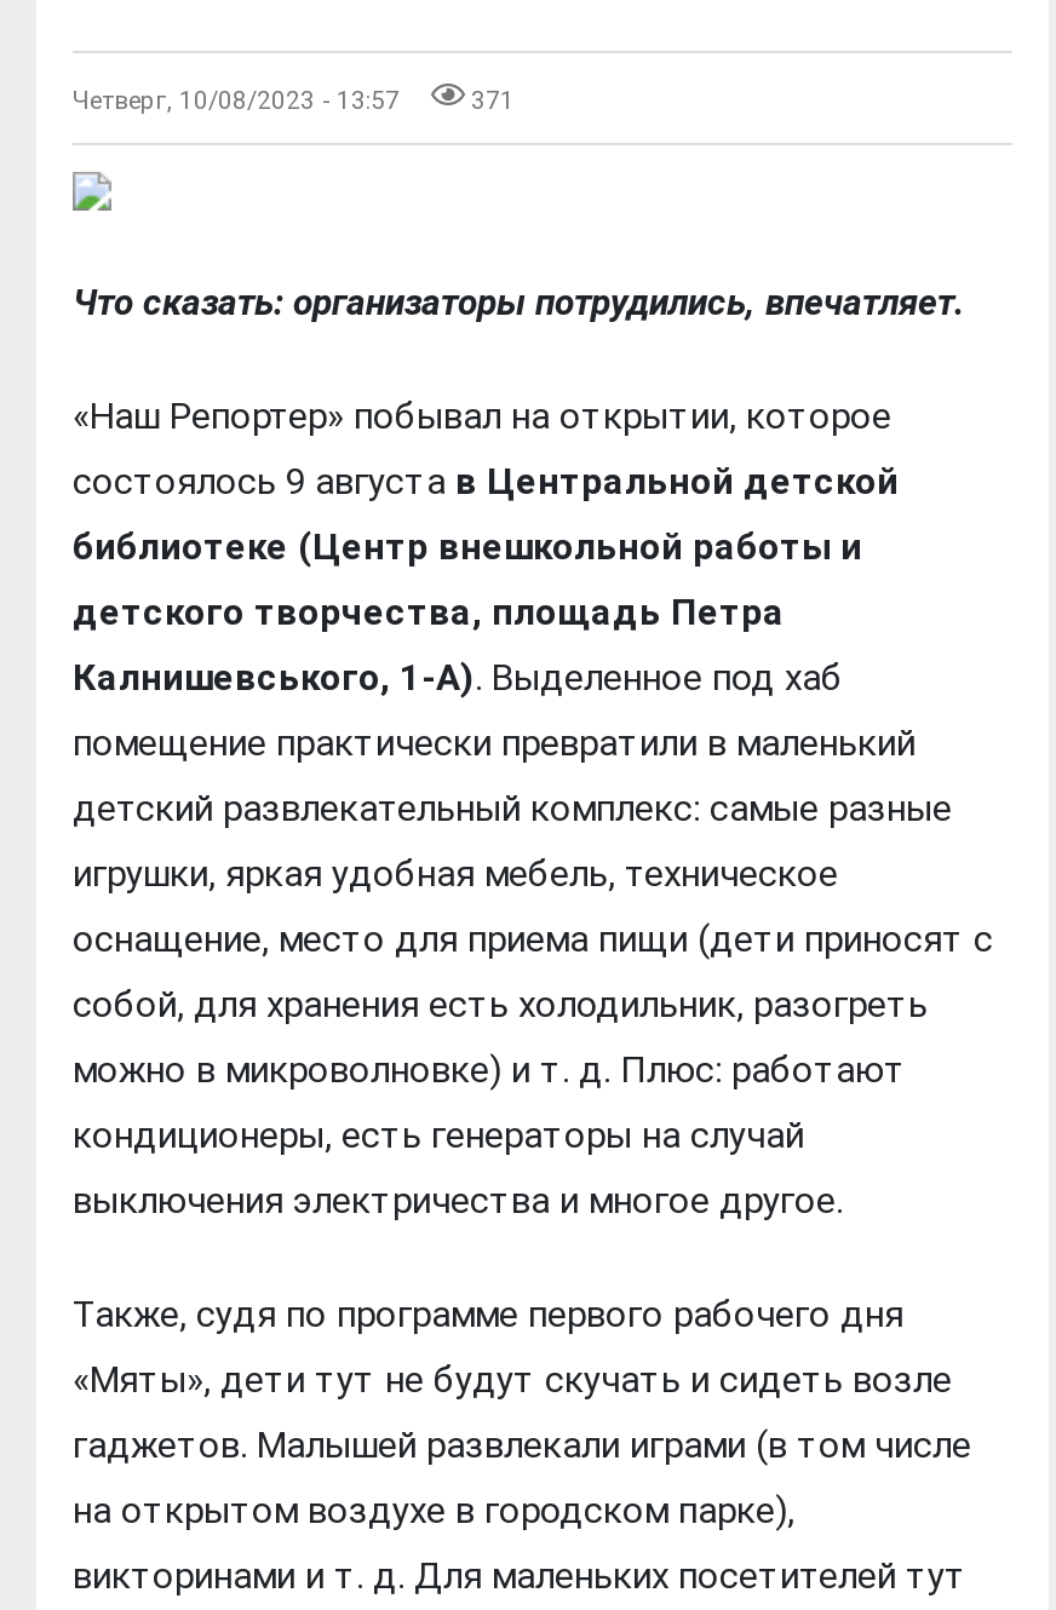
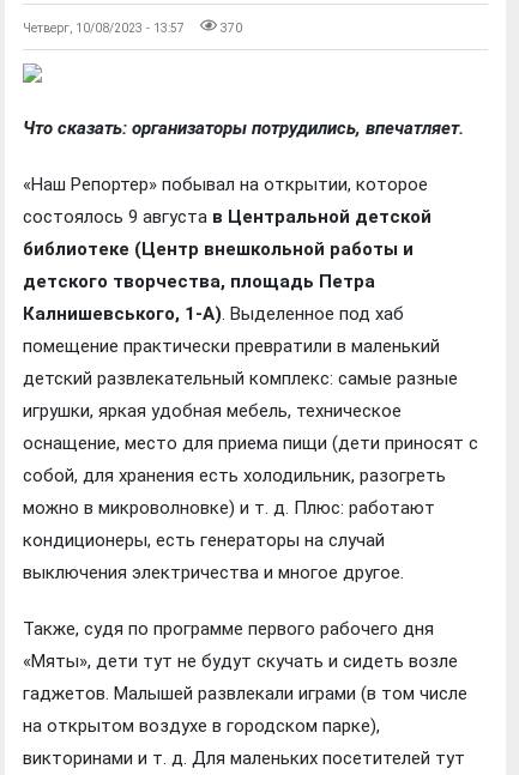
[464,87,515,113] 371 -> [216,21,242,34] 370

